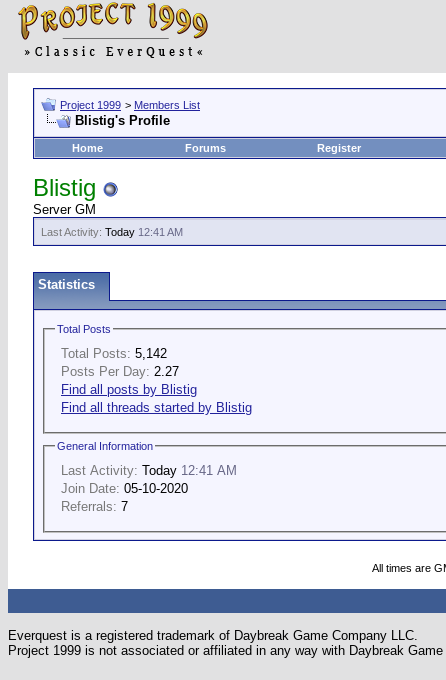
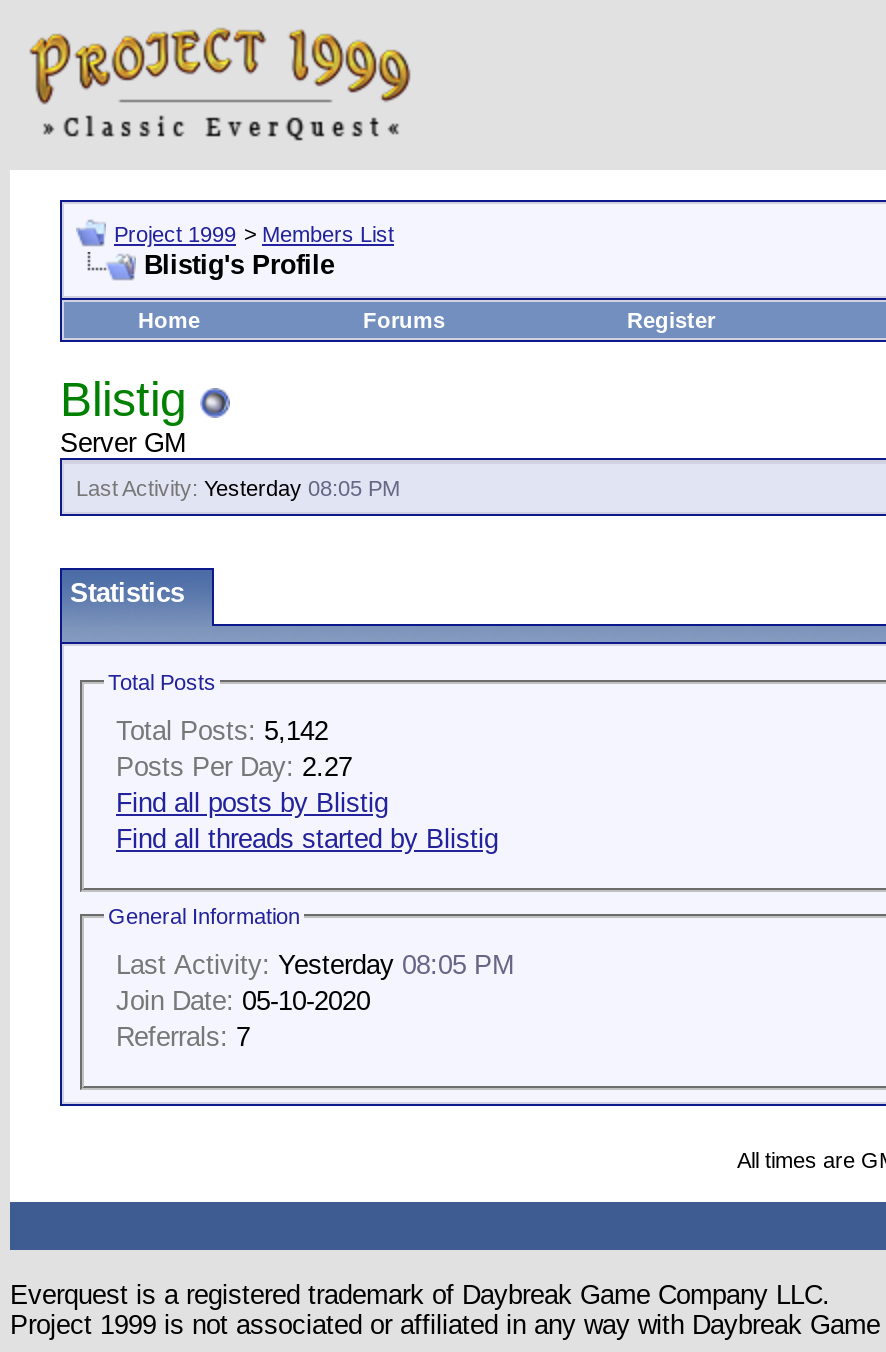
[41,226,183,238] Last Activity: Today 12:41 AM -> [76,476,400,500] Last Activity: Yesterday 08:05 PM
[61,463,237,478] Last Activity: Today 12:41 AM -> [116,949,514,979] Last Activity: Yesterday 08:05 PM

